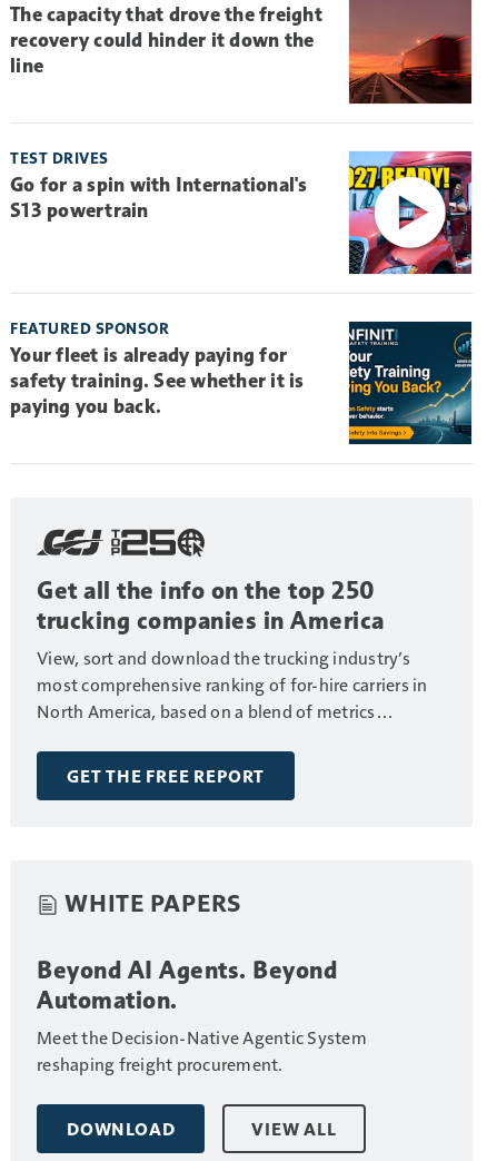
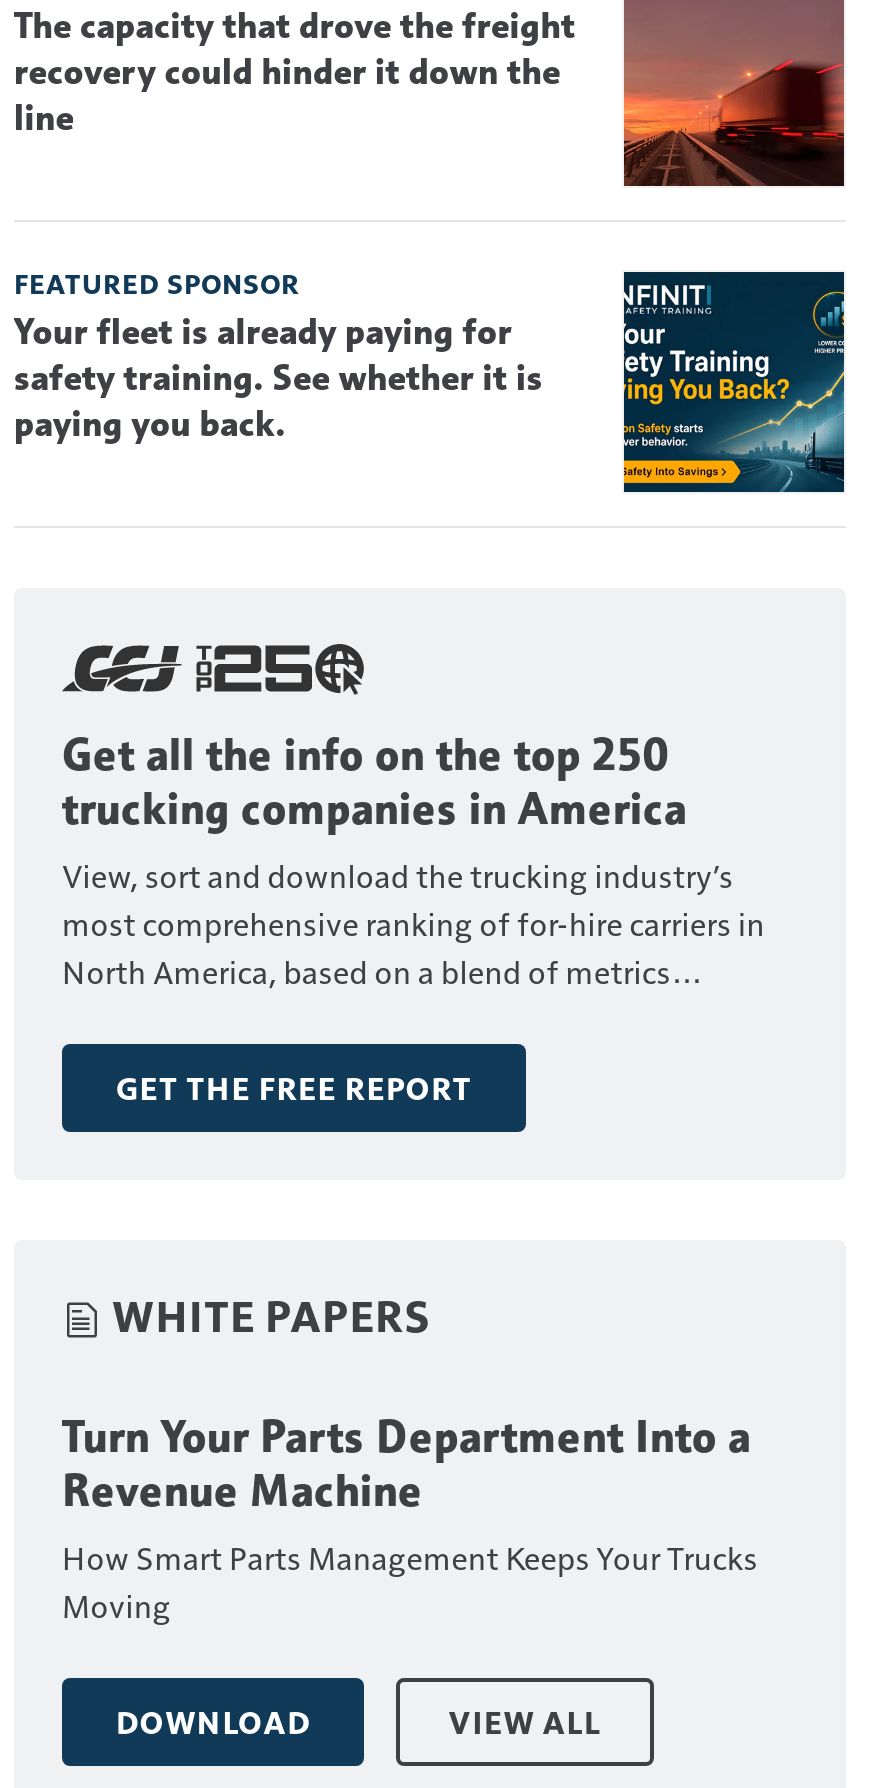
[10,148,473,275] [image] | TEST DRIVES | Go for a spin with International's | S13 powertrain -> none
[37,955,367,1075] Beyond AI Agents. Beyond | Automation. | Meet the Decision-Native Agentic System | reshaping freight procurement. -> [62,1409,758,1625] Turn Your Parts Department Into a | Revenue Machine | How Smart Parts Management Keeps Your Trucks | Moving

